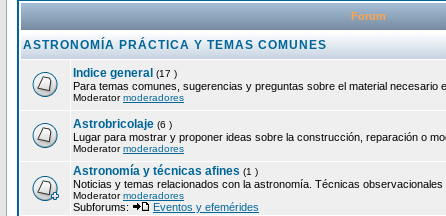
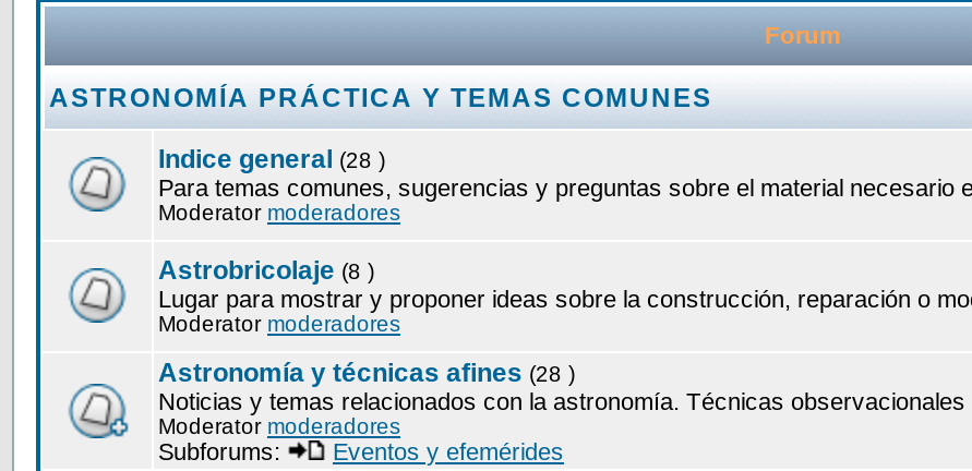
[73,66,177,80] Indice general (17 ) -> [158,144,385,174] Indice general (28 )
[73,117,172,131] Astrobricolaje (6 ) -> [158,255,374,286] Astrobricolaje (8 )
[73,164,258,178] Astronomía y técnicas afines (1 ) -> [158,358,575,388] Astronomía y técnicas afines (28 )

